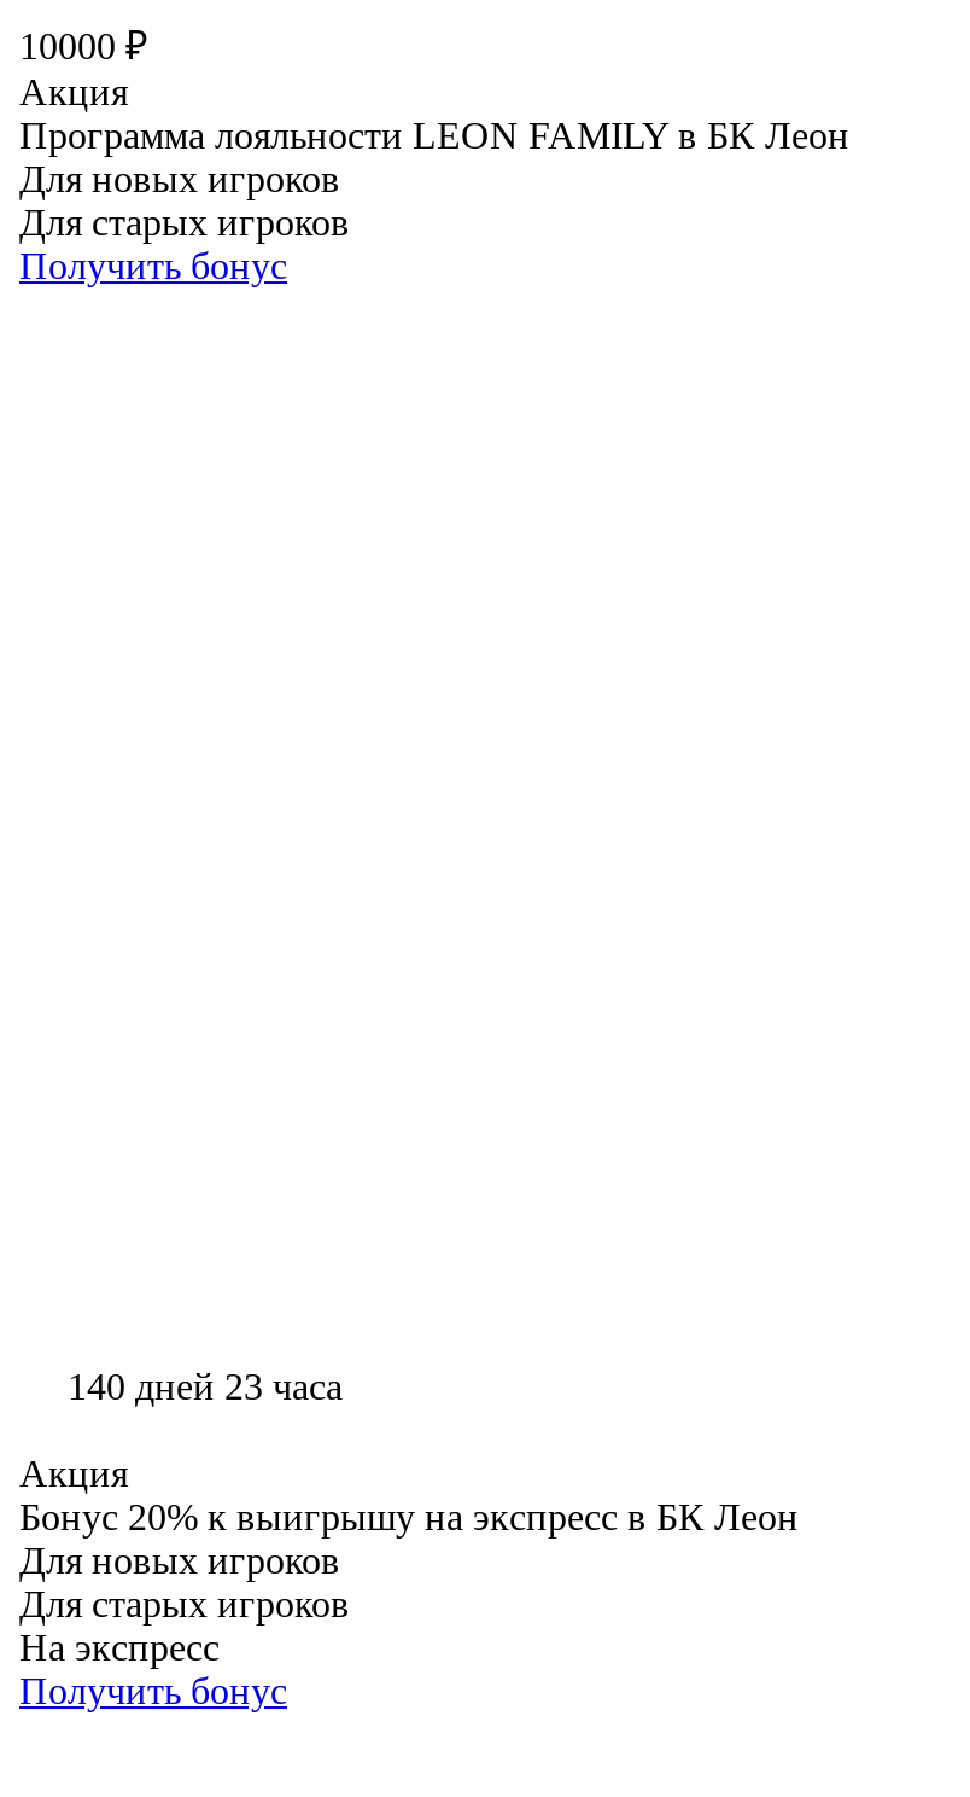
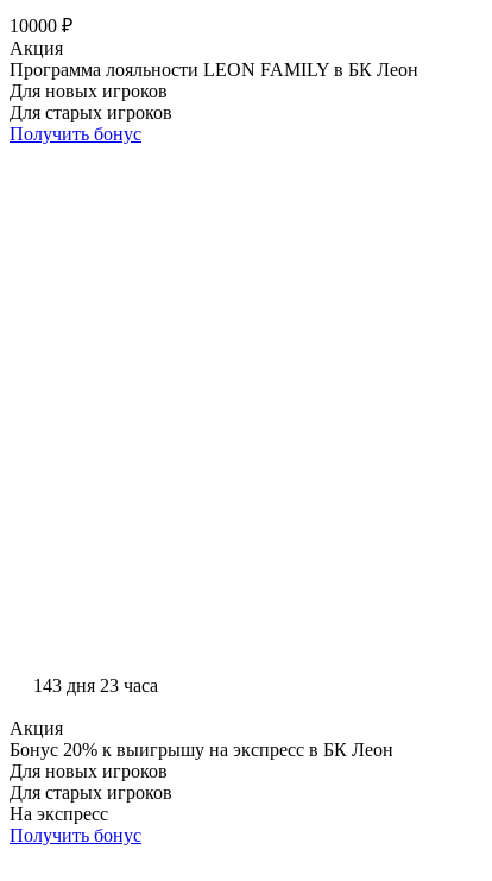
[58,1365,343,1406] 140 дней 23 часа -> [29,675,158,695] 143 дня 23 часа

